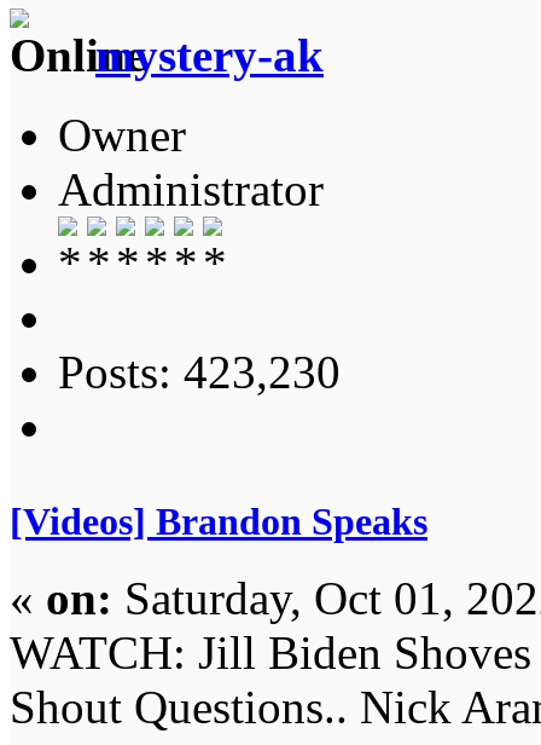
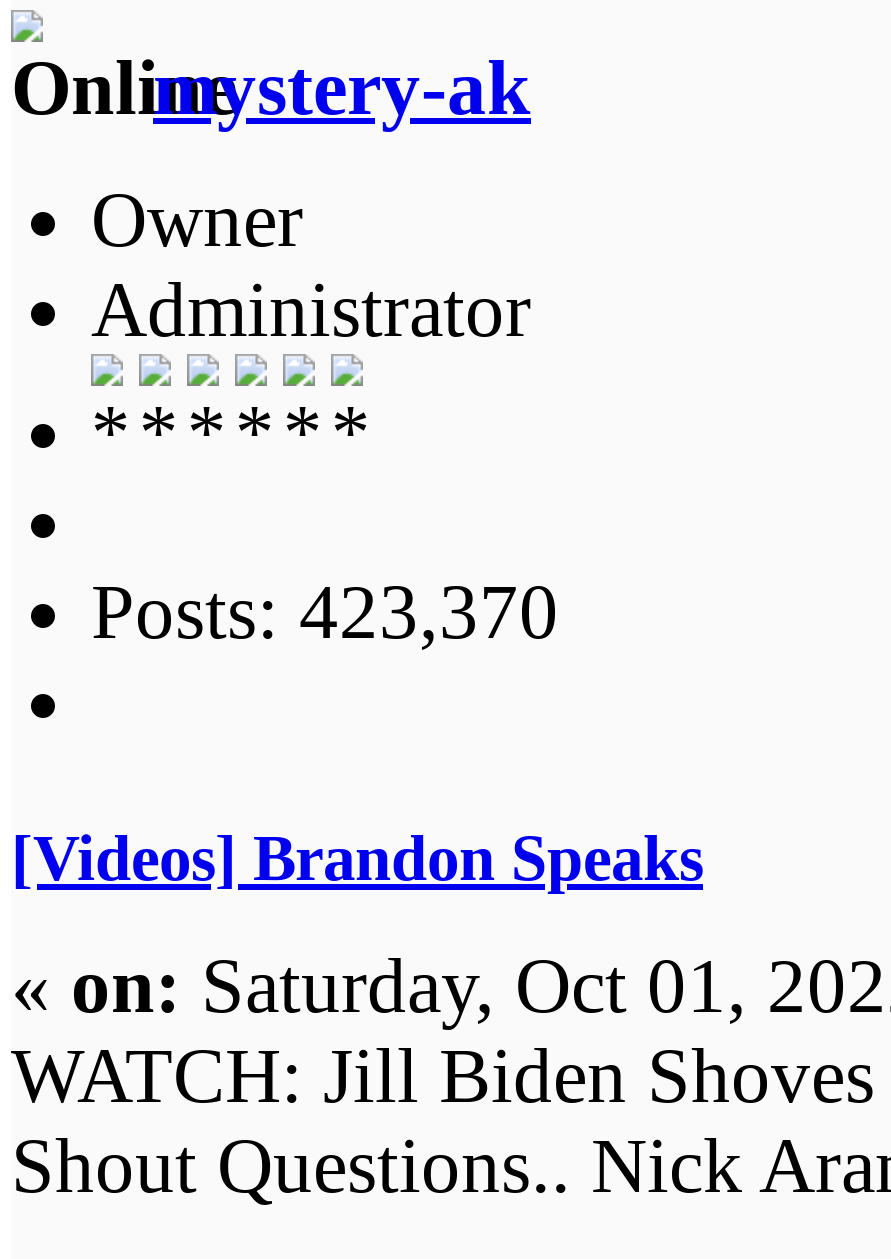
[58,346,341,398] Posts: 423,230 -> [91,568,559,654] Posts: 423,370

